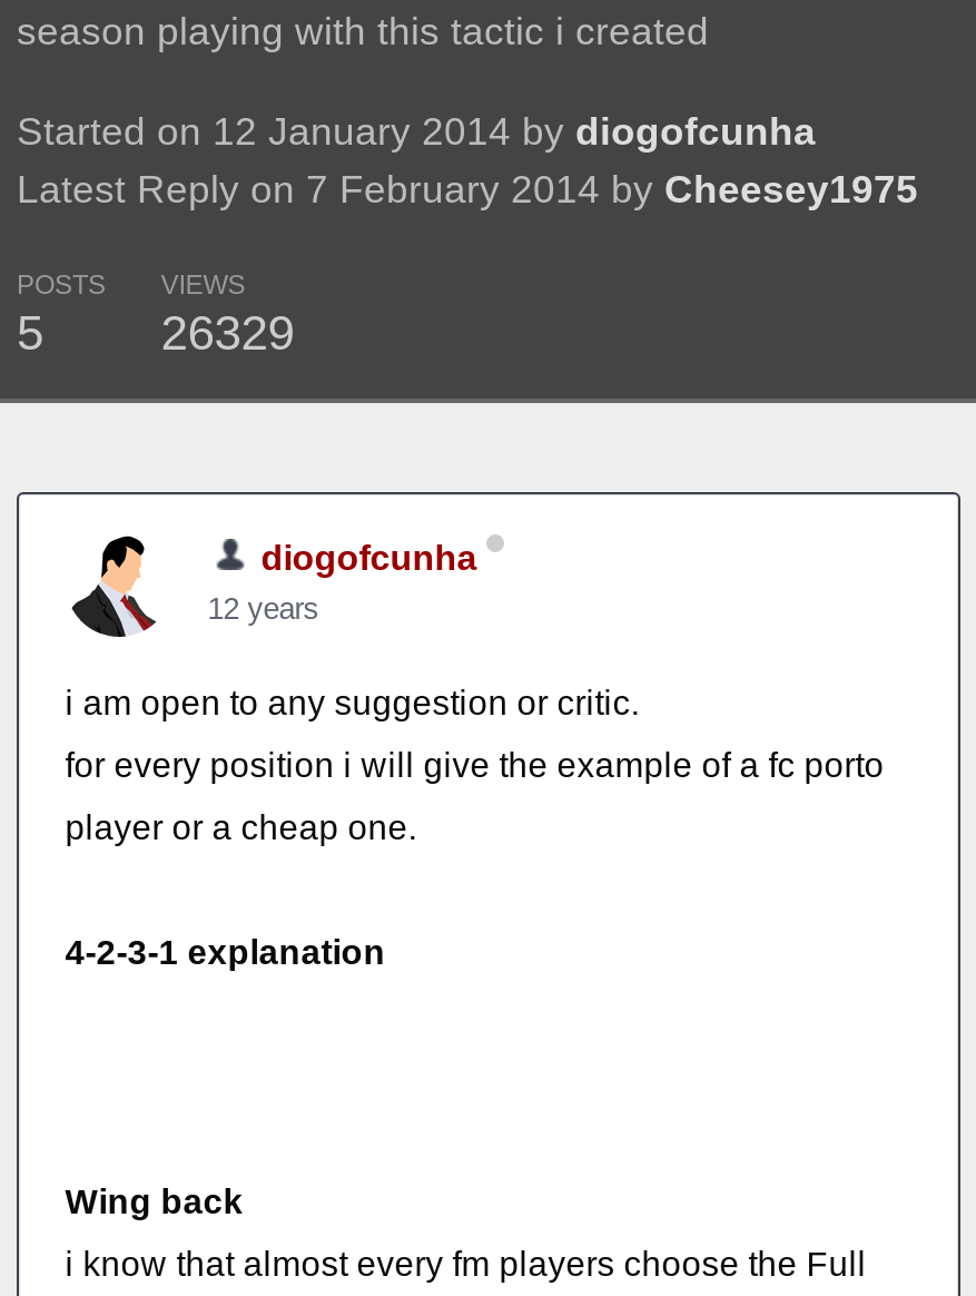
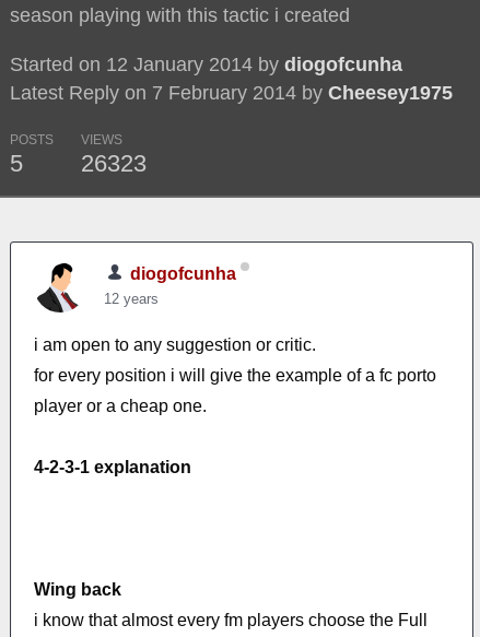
[161,305,294,361] 26329 -> [81,150,146,177] 26323

